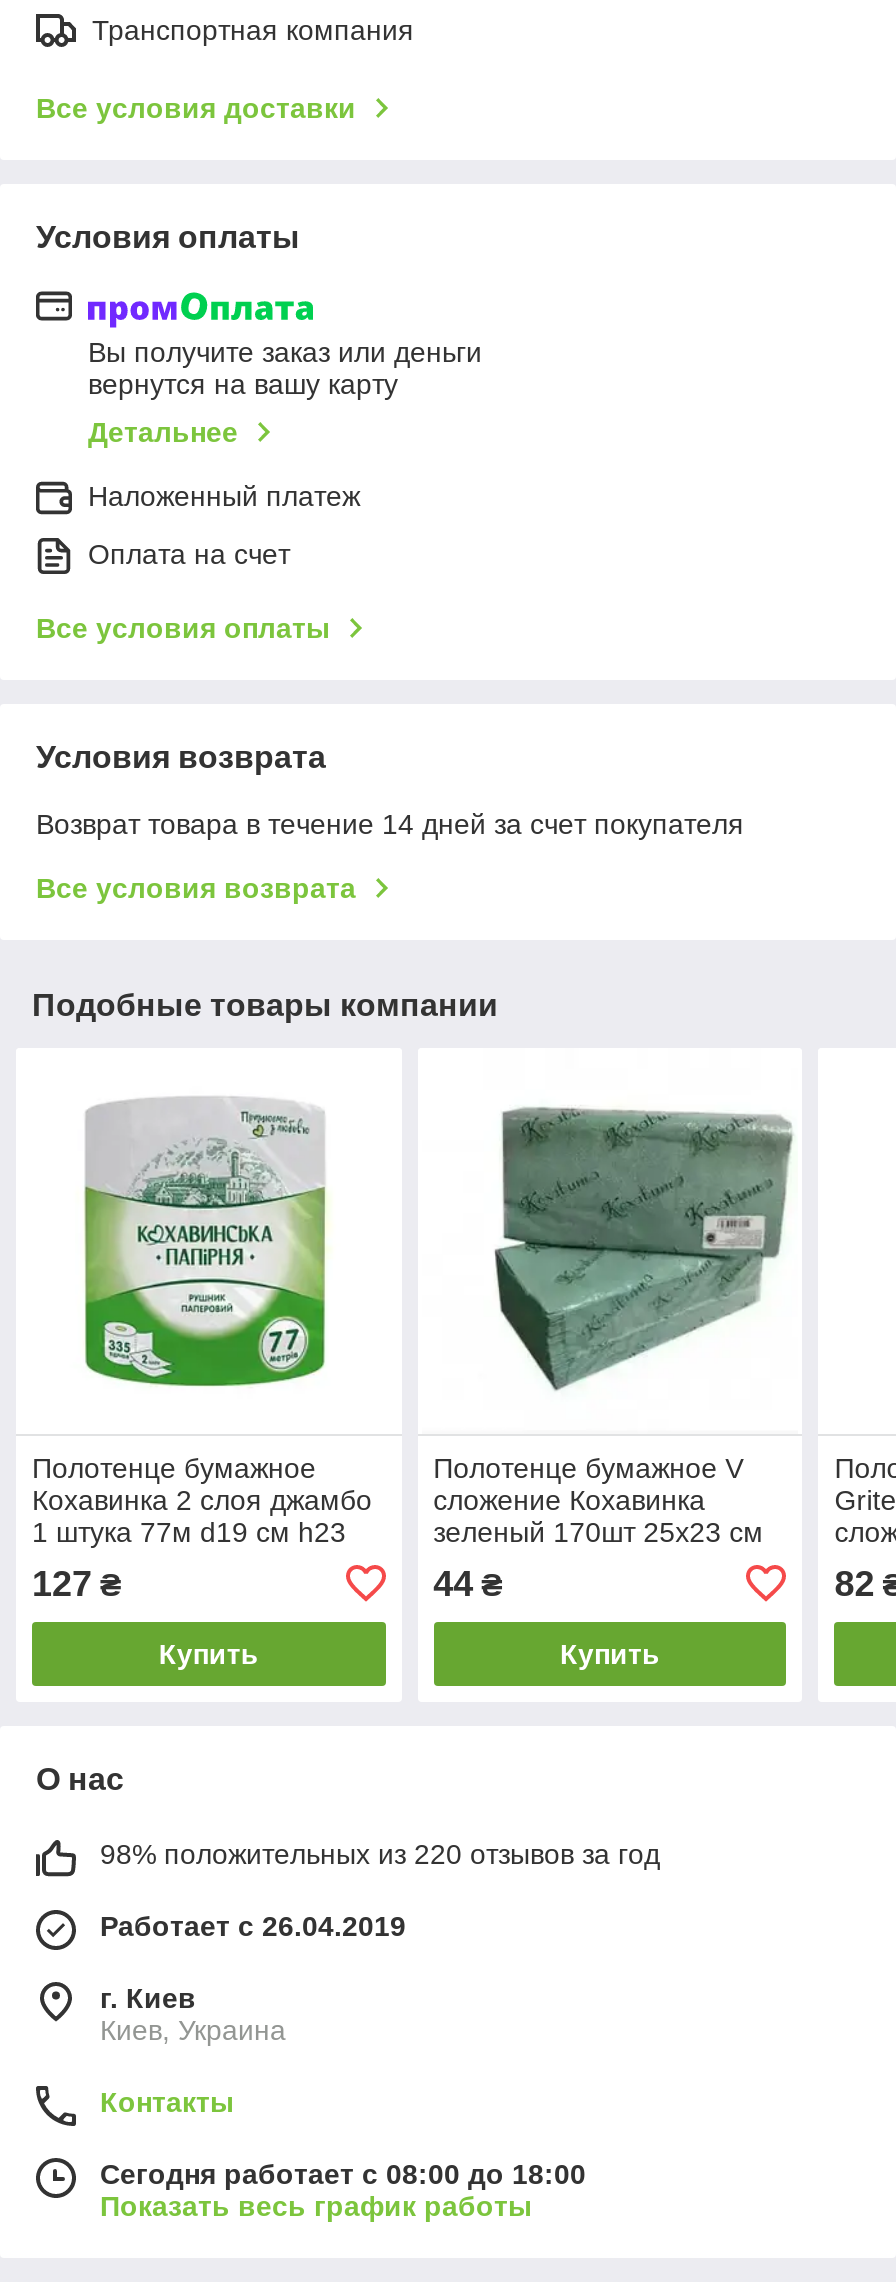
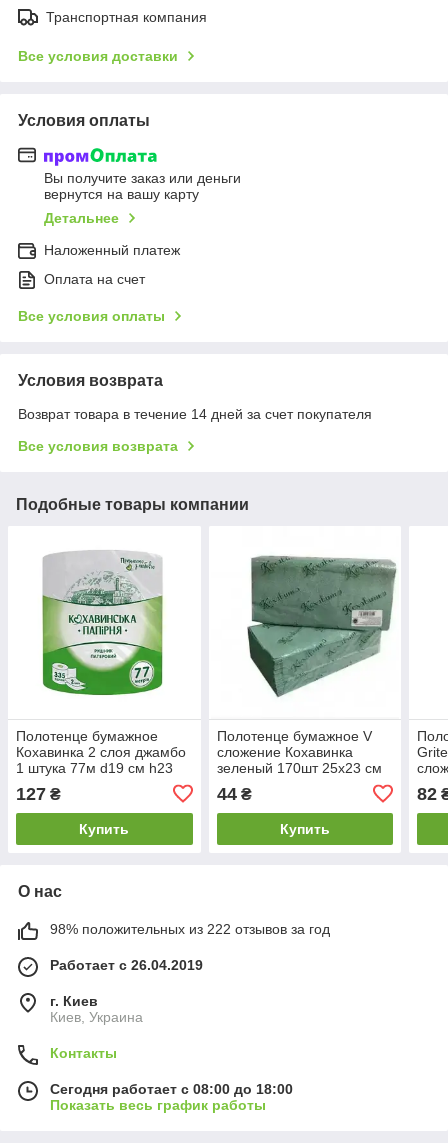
[100,1838,660,1870] 98% положительных из 220 отзывов за год -> [50,921,330,937] 98% положительных из 222 отзывов за год

